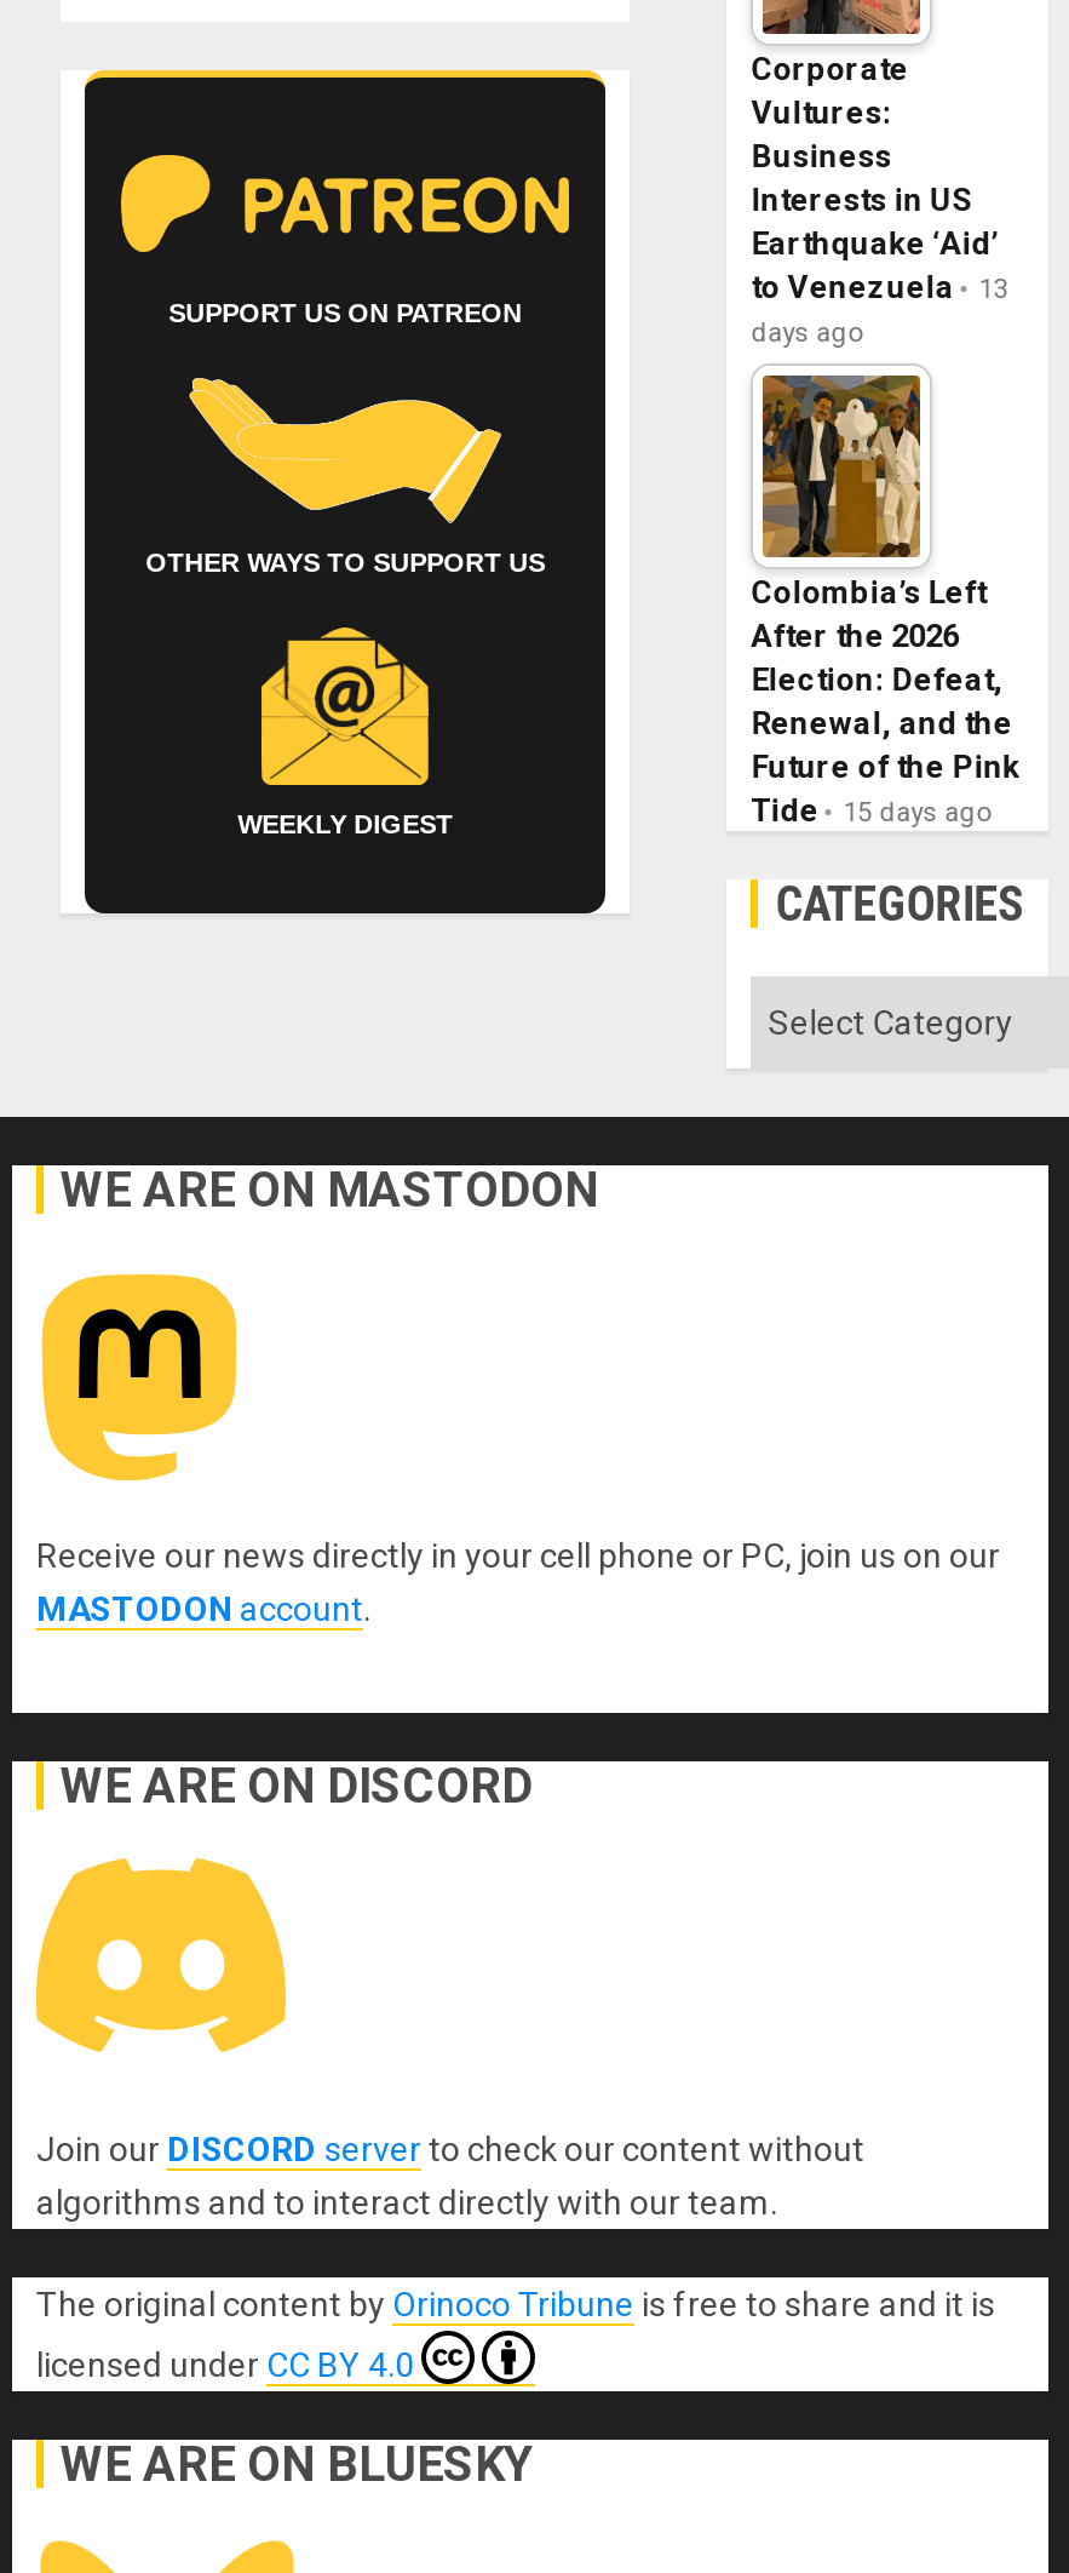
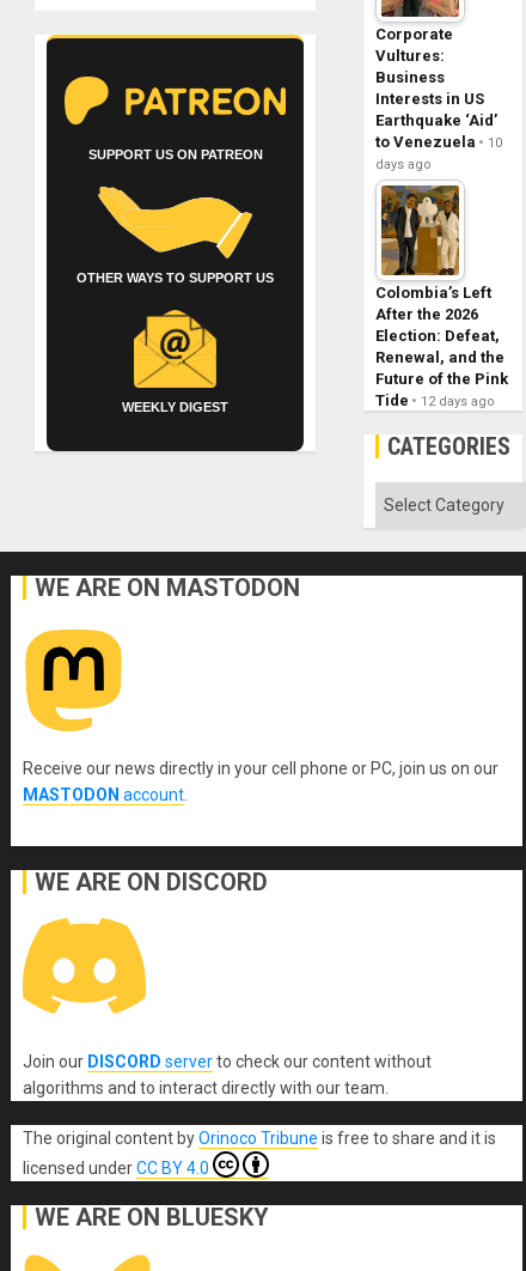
[751,269,1008,305] to Venezuela 13 -> [376,133,502,151] to Venezuela 10
[751,792,993,829] Tide 15 days ago -> [376,391,495,409] Tide 12 days ago

